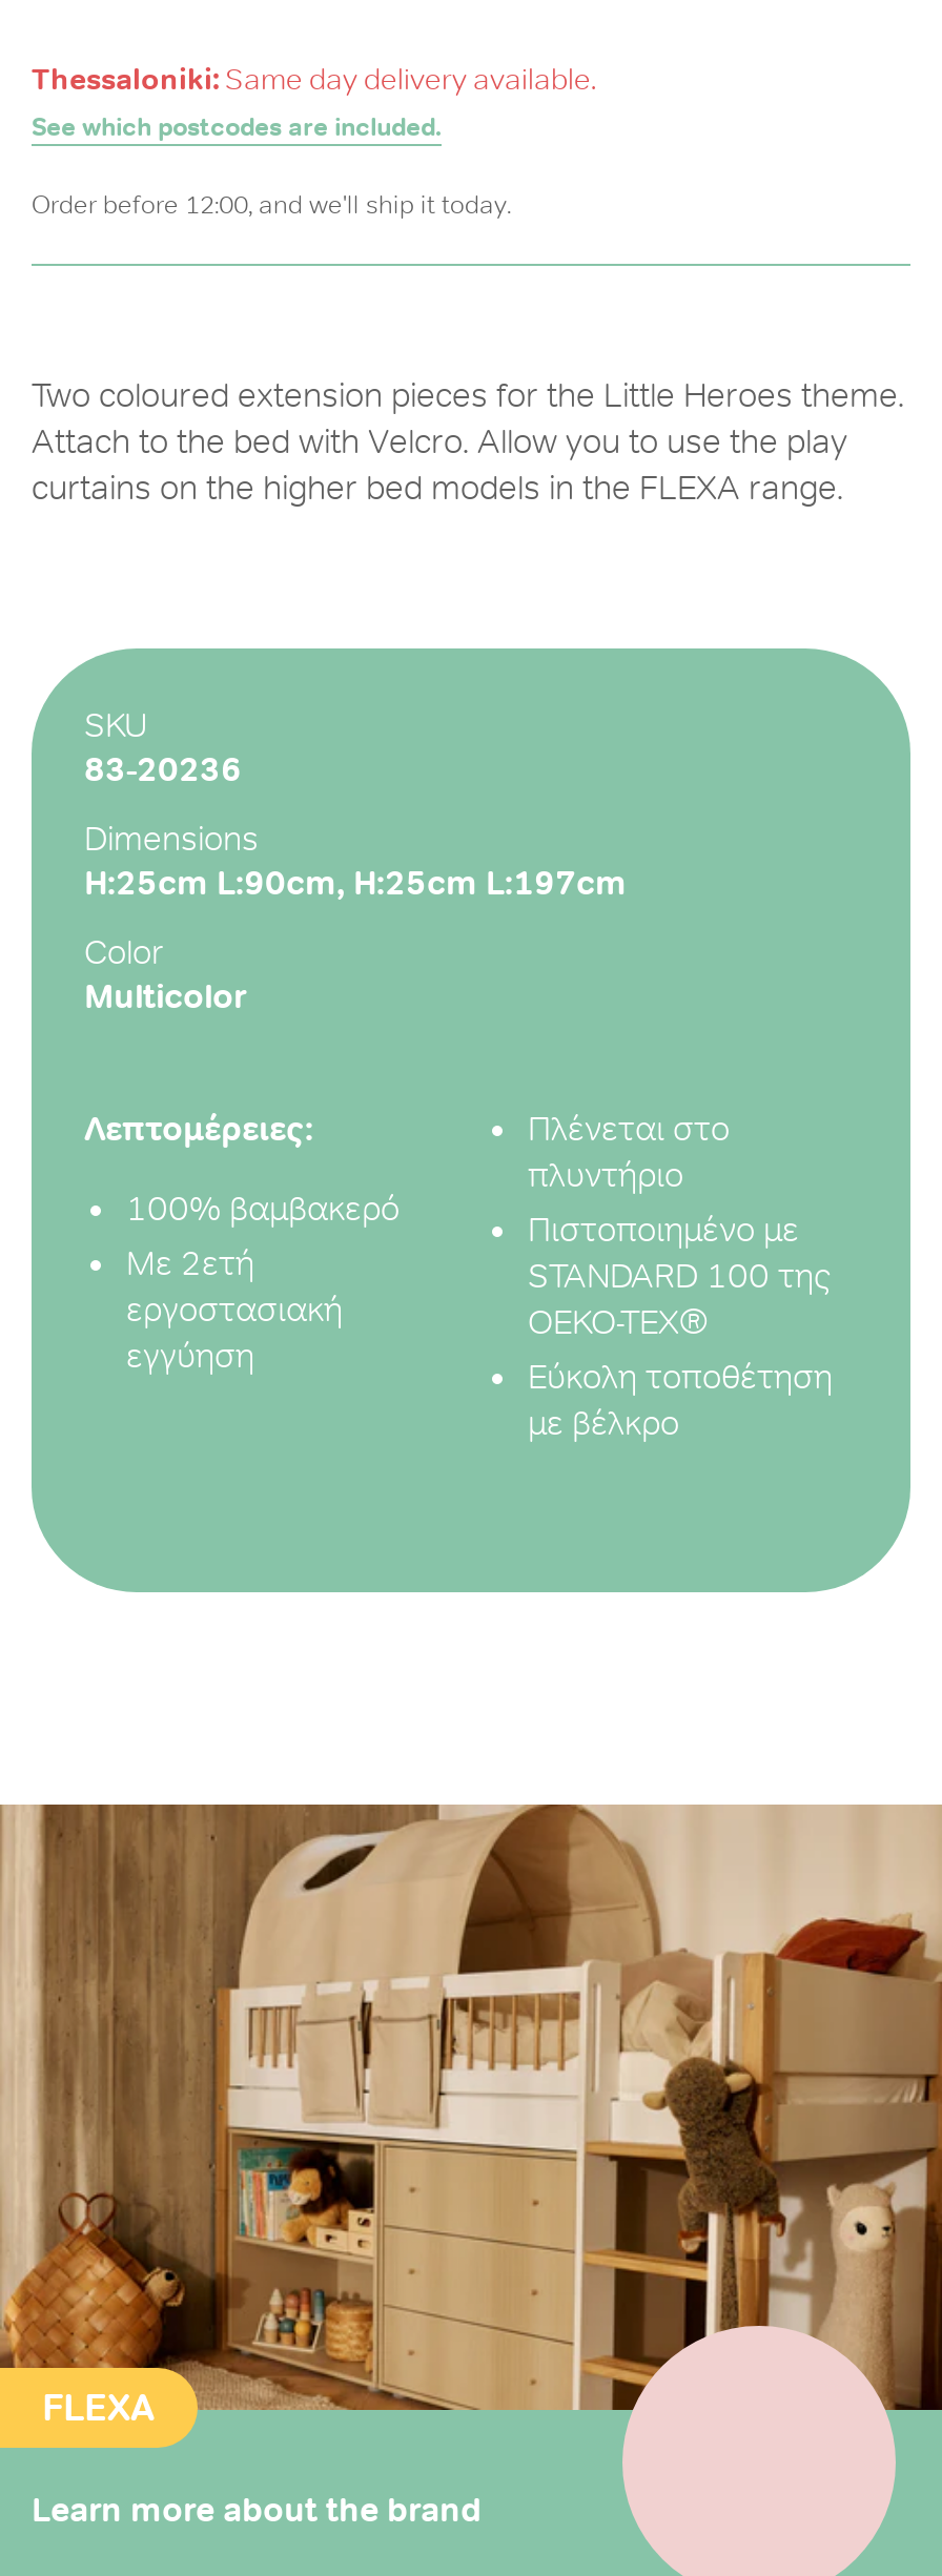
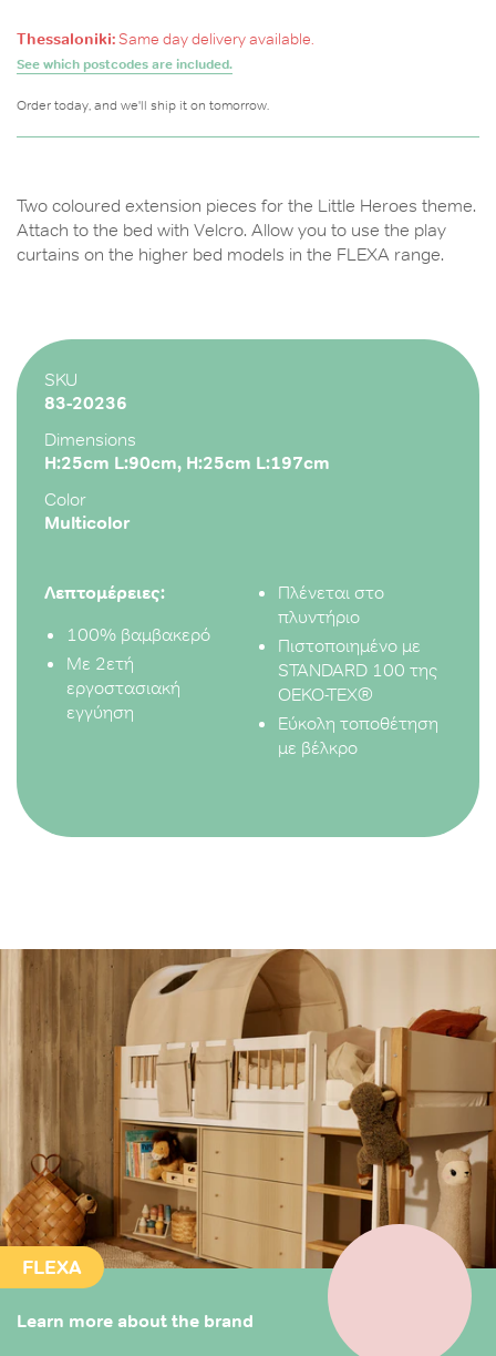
[32,189,511,222] Order before 12:00, and we'll ship it today. -> [17,97,269,114] Order today, and we'll ship it on tomorrow.

